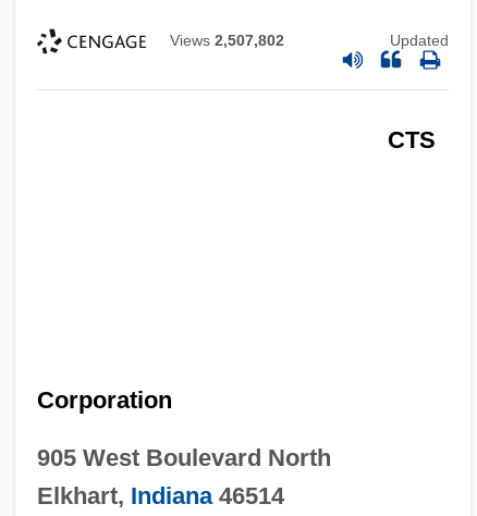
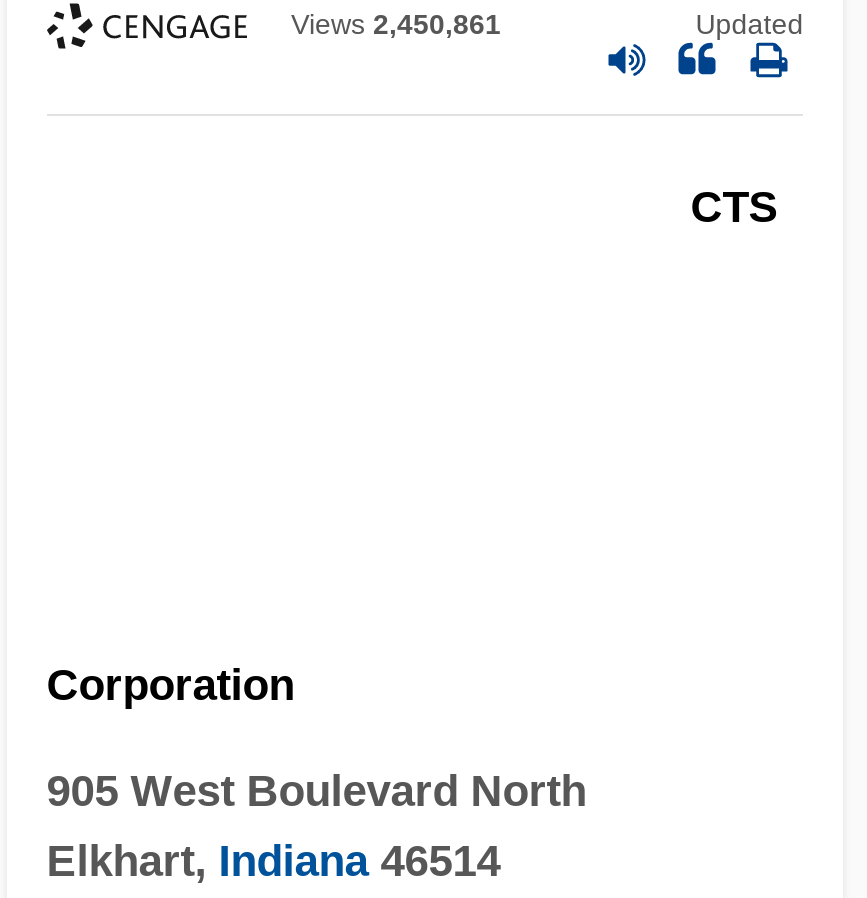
[170,32,284,50] Views 2,507,802 -> [291,9,501,41] Views 2,450,861

